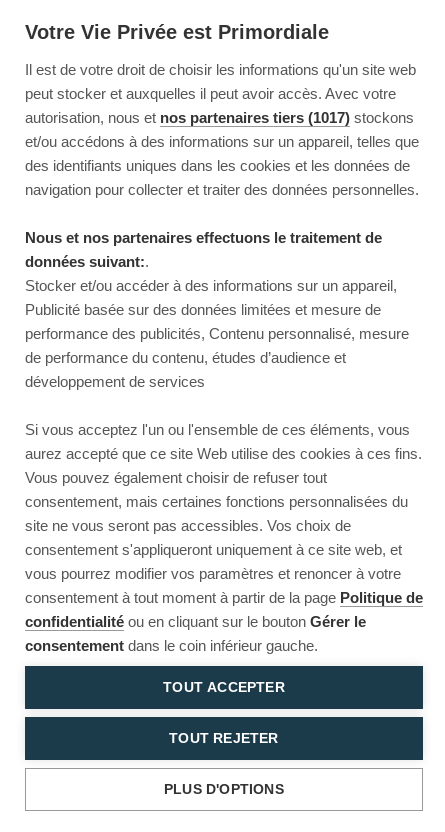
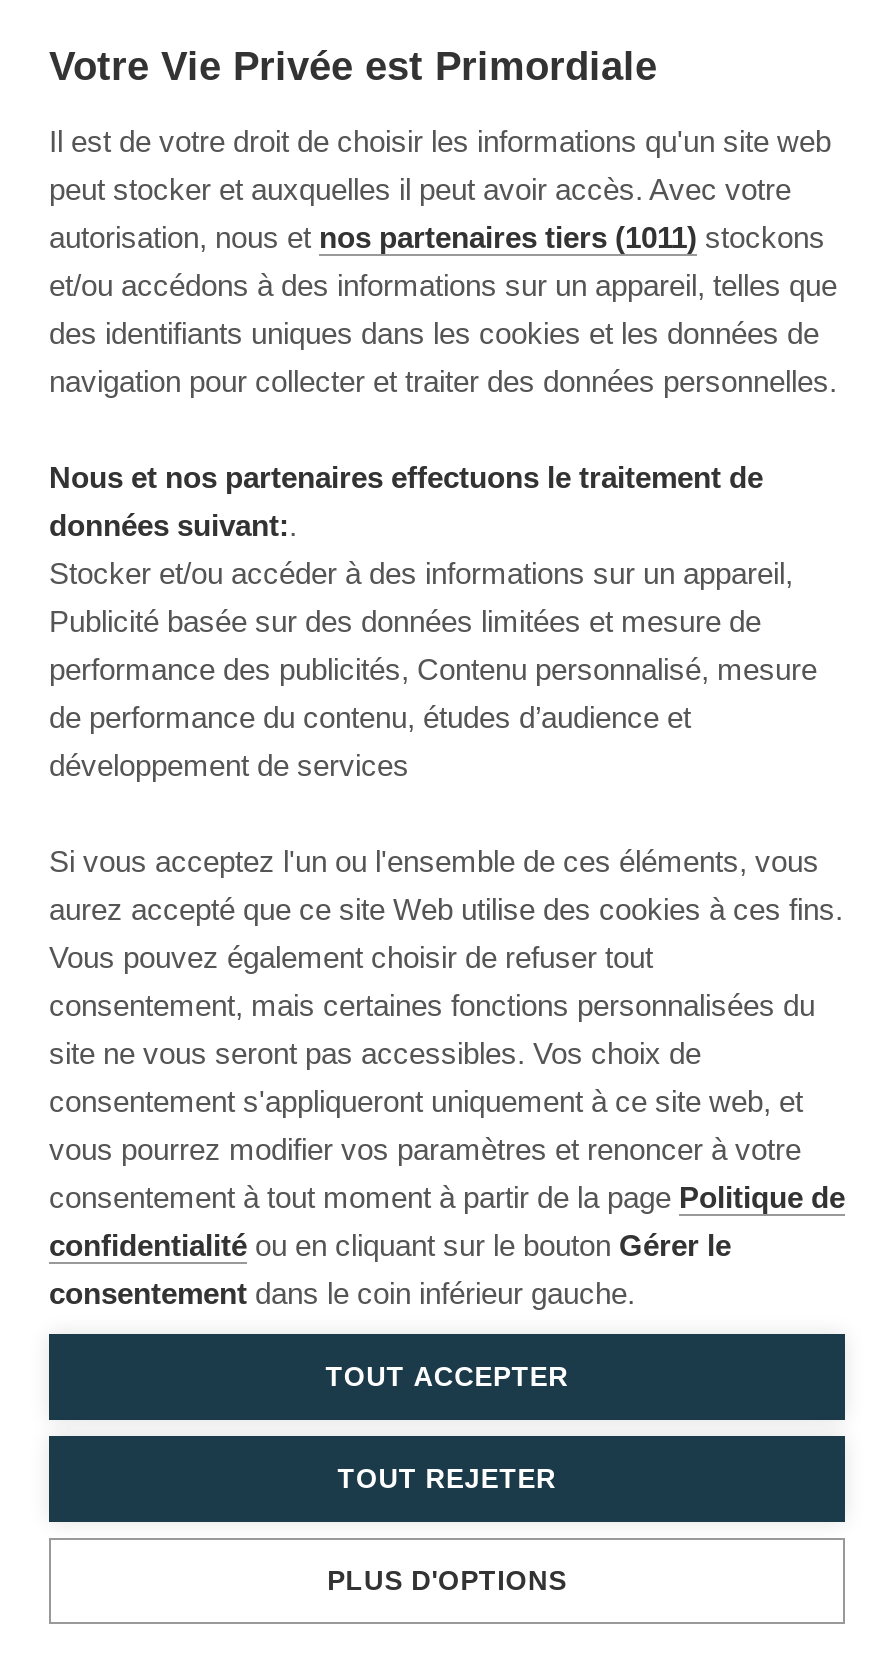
[25,109,414,126] autorisation, nous et nos partenaires tiers (1017) stockons -> [49,220,825,254] autorisation, nous et nos partenaires tiers (1011) stockons

